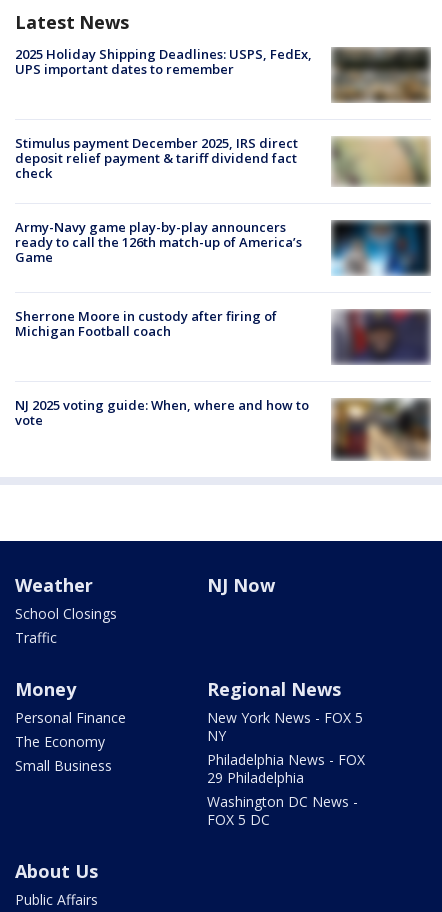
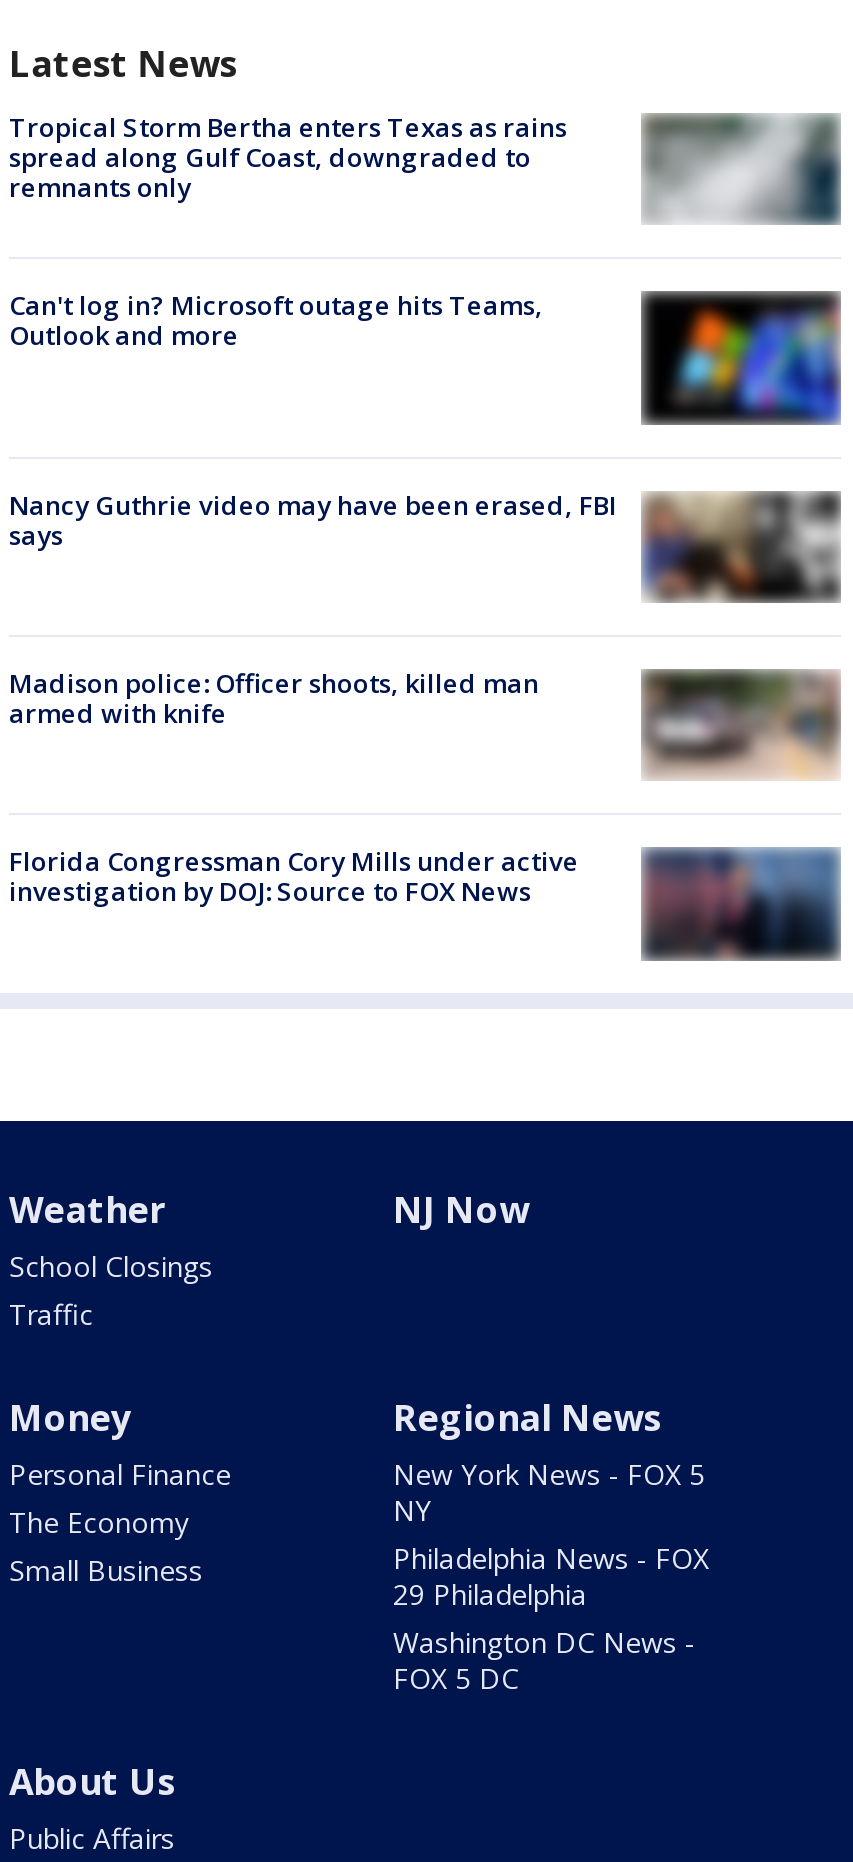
[15,45,431,103] [image] | 2025 Holiday Shipping Deadlines: USPS, FedEx, | UPS important dates to remember -> [9,109,839,225] [image] | Tropical Storm Bertha enters Texas as rains | spread along Gulf Coast, downgraded to | remnants only
[15,134,298,182] Stimulus payment December 2025, IRS direct | deposit relief payment & tariff dividend fact | check -> [9,287,543,353] Can't log in? Microsoft outage hits Teams, | Outlook and more
[331,136,431,194] [image] -> [639,289,843,427] [image]
[15,218,432,283] [image] | Army-Navy game play-by-play announcers | ready to call the 126th match-up of America’s | Game -> [9,477,843,605] [image] | Nancy Guthrie video may have been erased, FBI | says
[15,307,277,340] Sherrone Moore in custody after firing of | Michigan Football coach -> [9,665,539,731] Madison police: Officer shoots, killed man | armed with knife
[332,309,431,371] [image] -> [641,655,841,781] [image]
[15,396,431,461] [image] | NJ 2025 voting guide: When, where and how to | vote -> [9,833,841,961] [image] | Florida Congressman Cory Mills under active | investigation by DOJ: Source to FOX News

